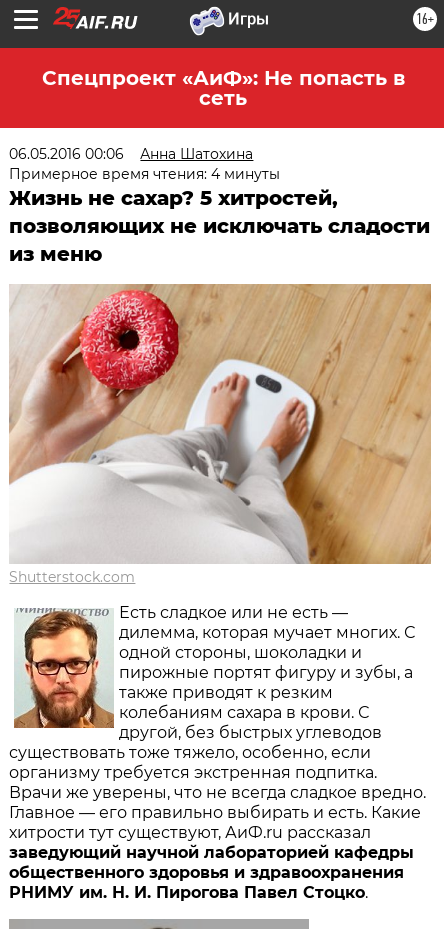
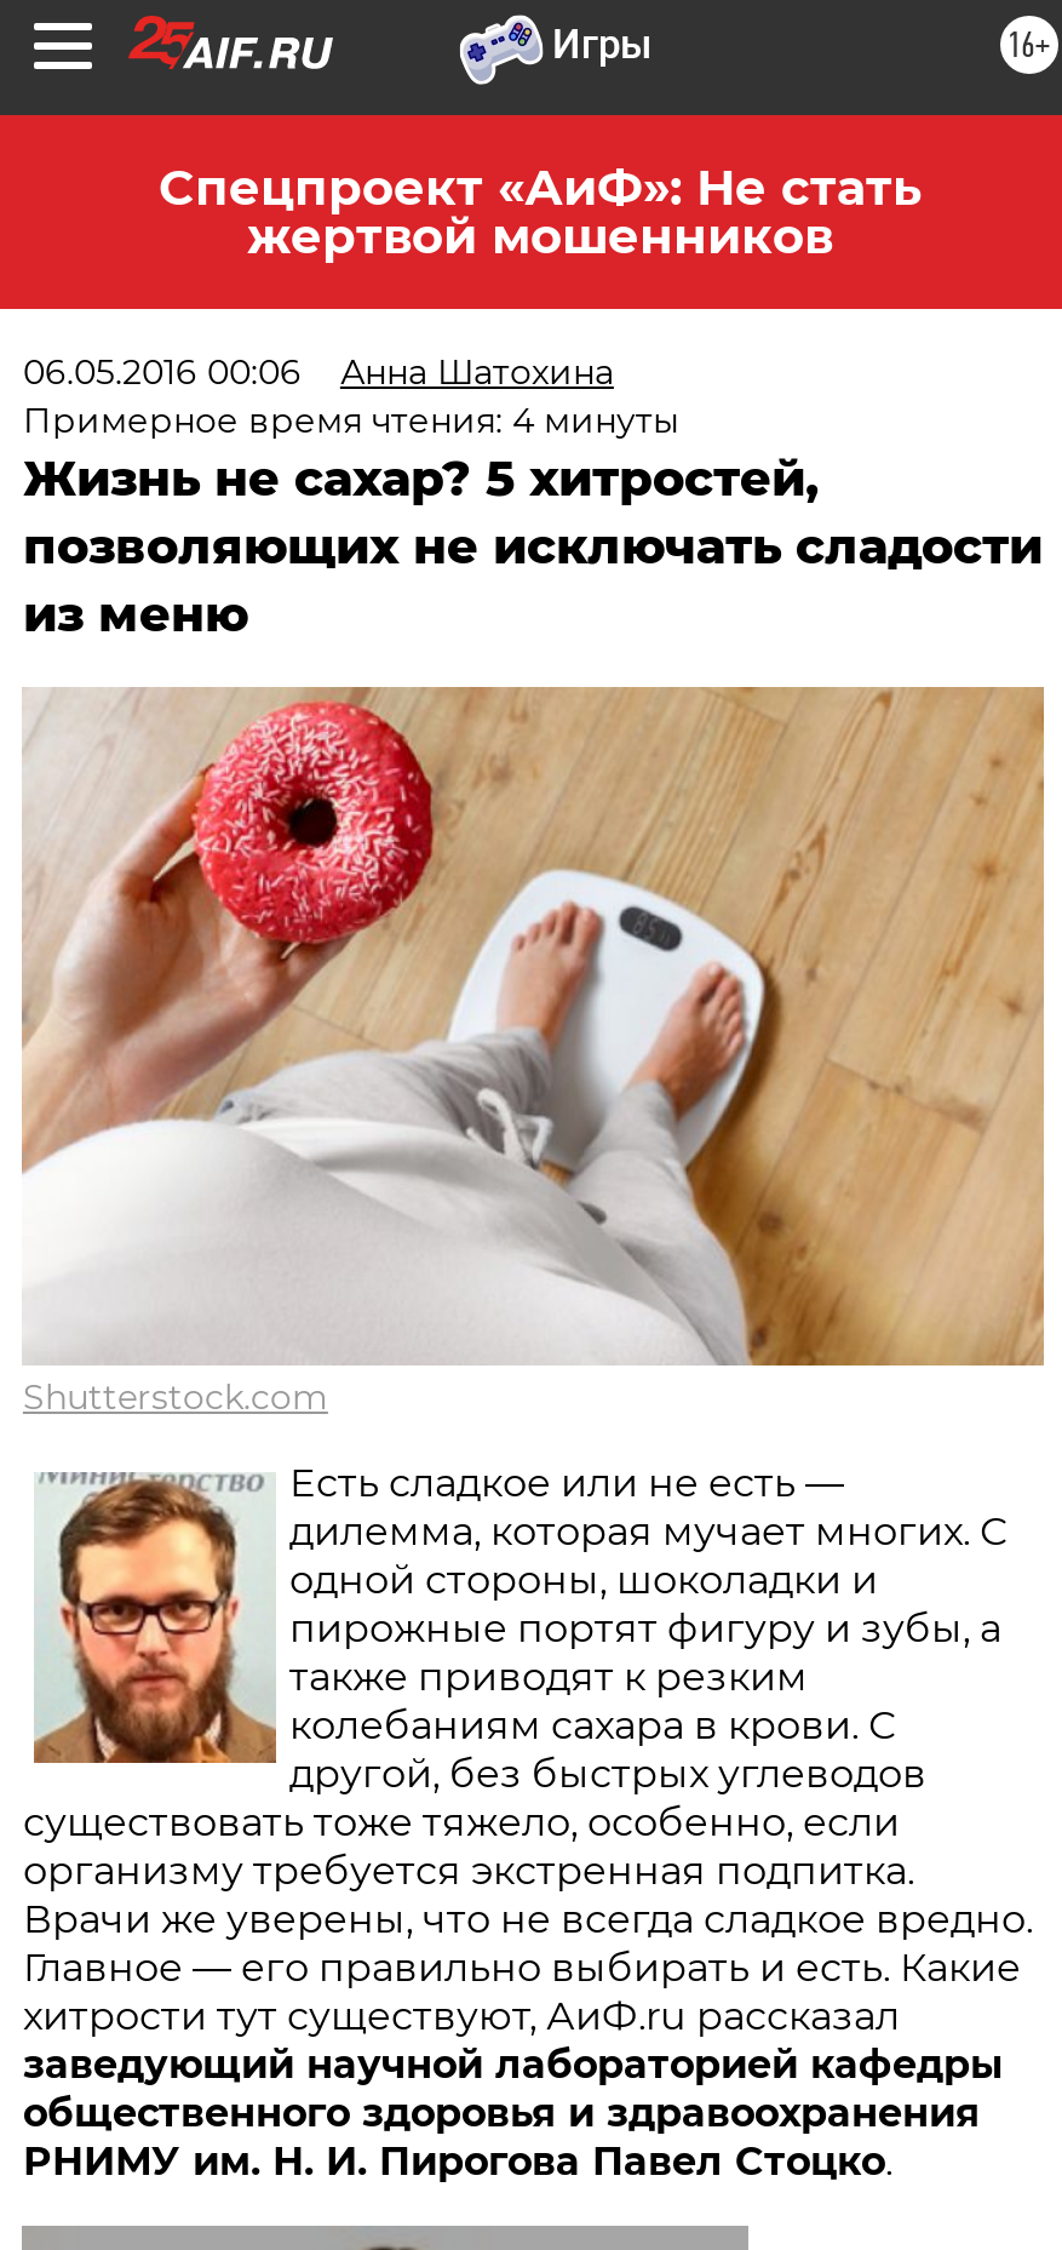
[41,66,404,110] Спецпроект «АиФ»: Не попасть в | сеть -> [159,159,922,265] Спецпроект «АиФ»: Не стать | жертвой мошенников

